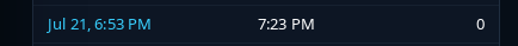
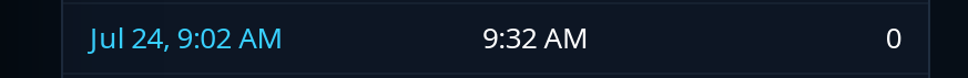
[48,13,315,34] Jul 21, 6:53 PM | 7:23 PM -> [90,18,589,57] Jul 24, 9:02 AM | 9:32 AM

